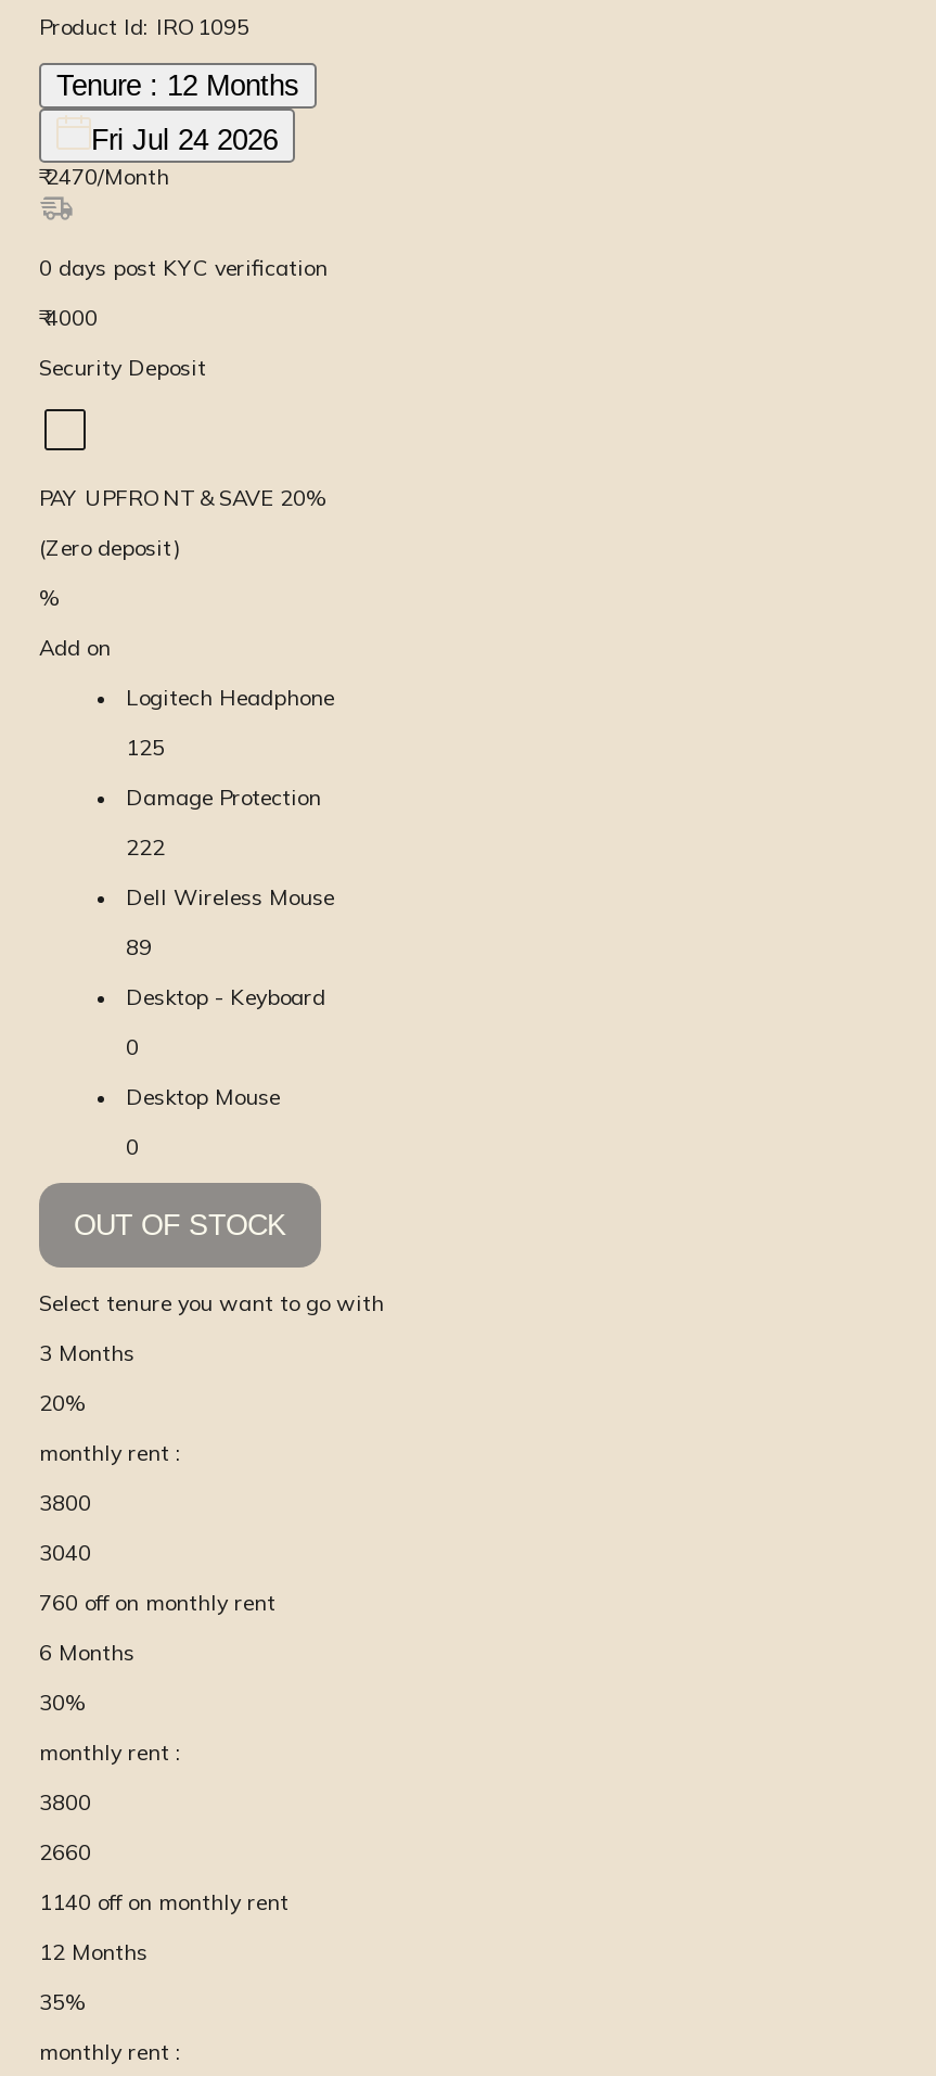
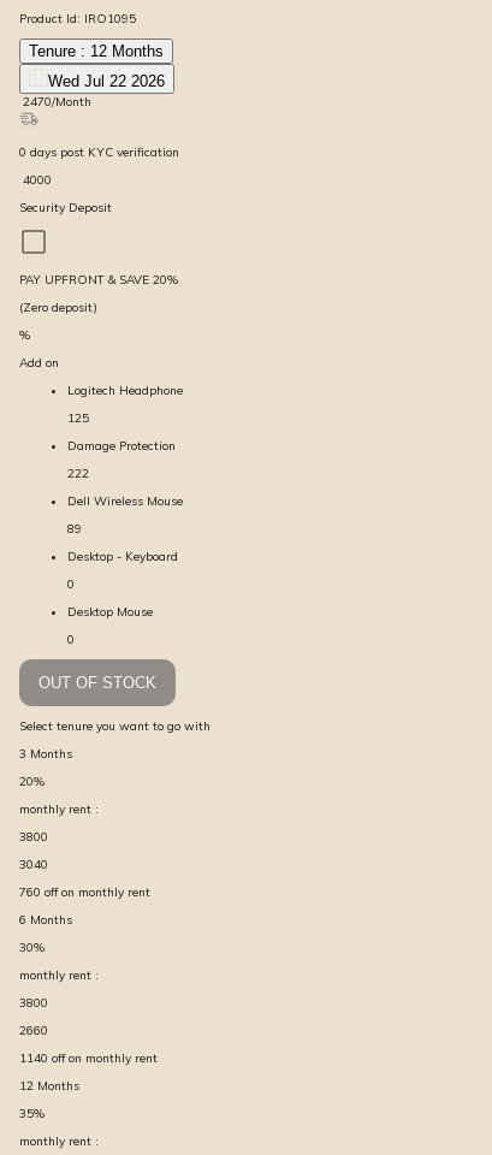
[91,123,278,156] Fri Jul 24 2026 -> [48,72,165,90] Wed Jul 22 2026

